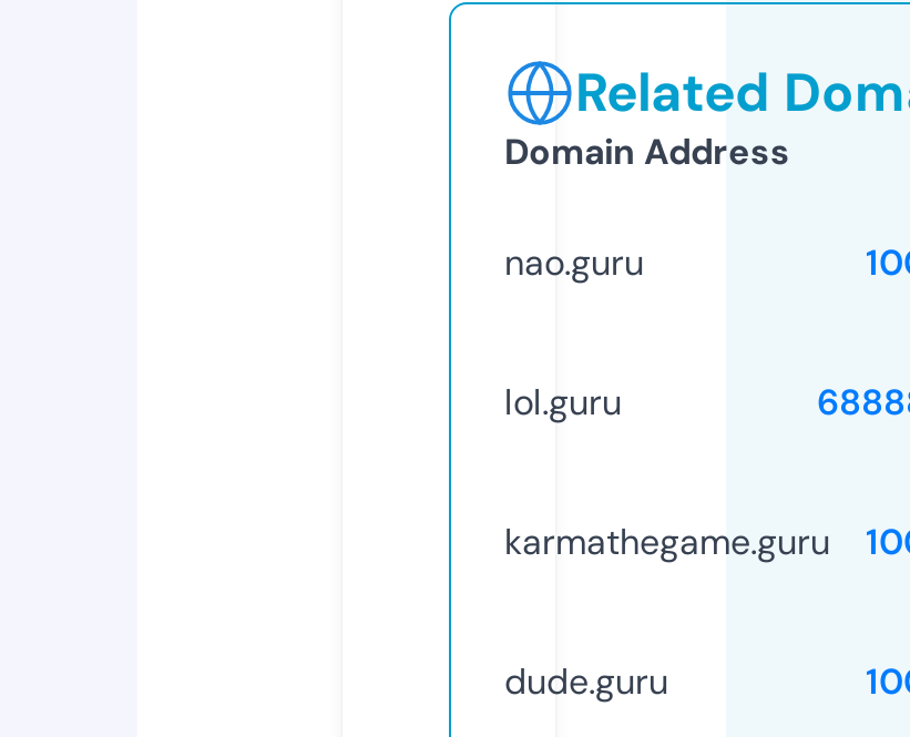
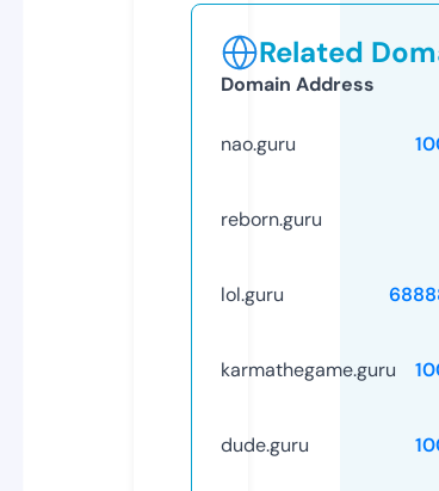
none -> [221,206,322,232] reborn.guru

